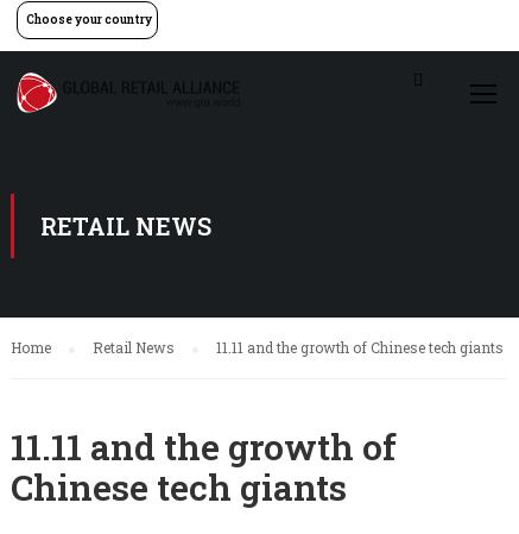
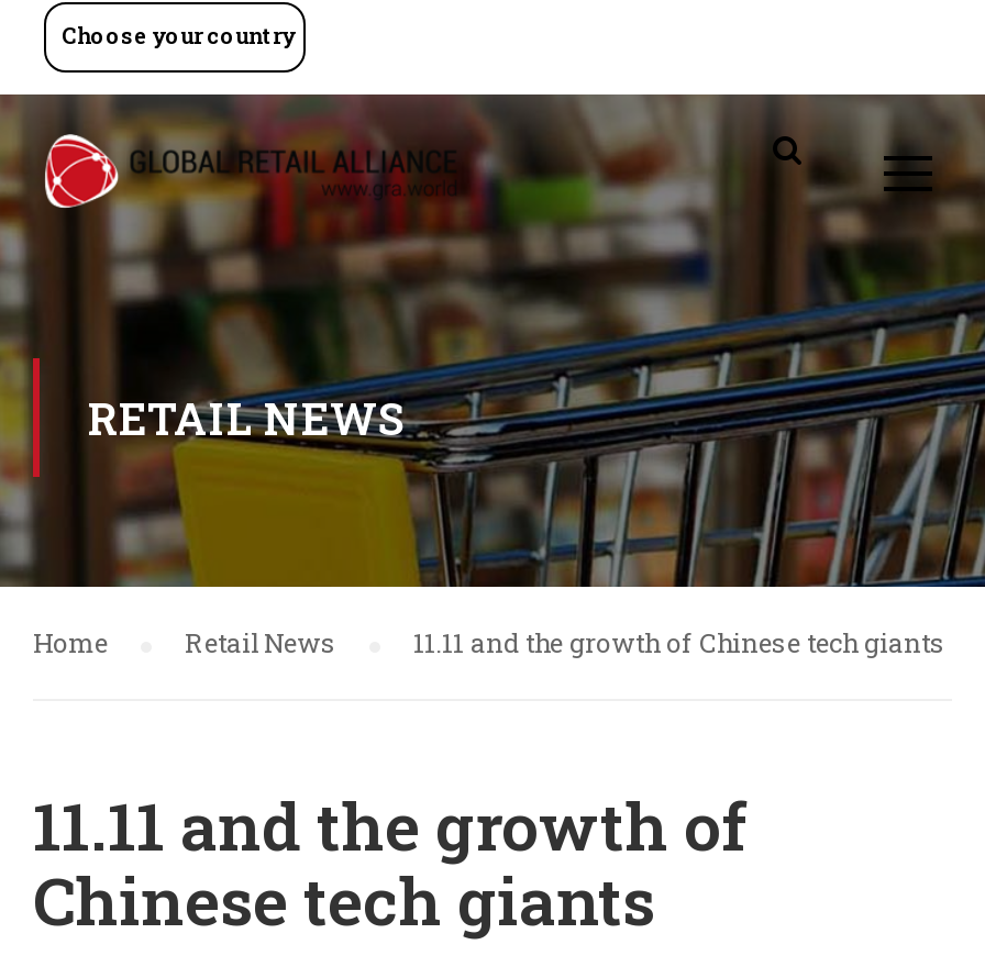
none -> [7,95,978,587] [image]

